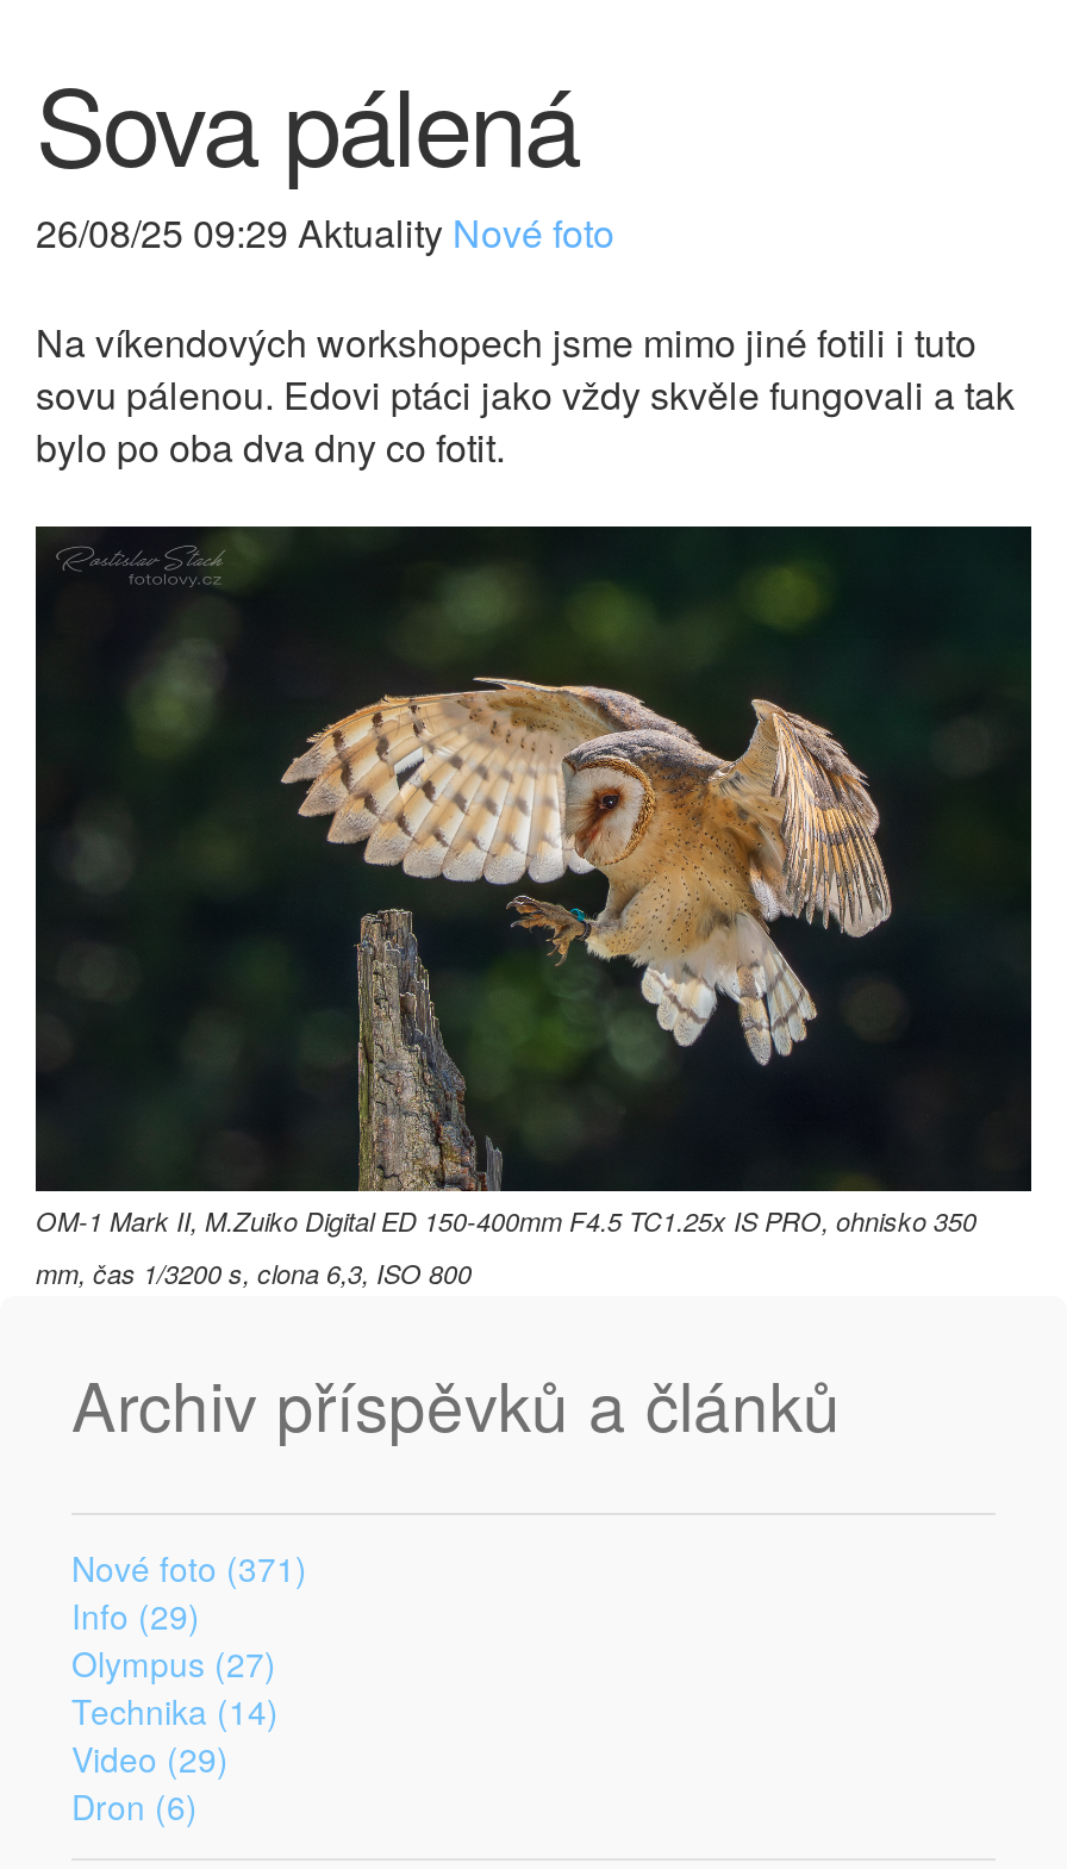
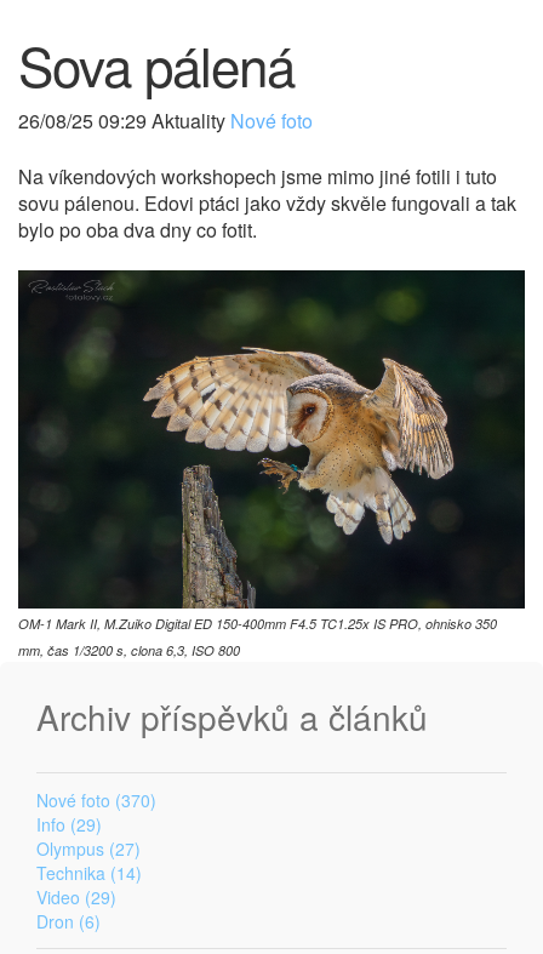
[71,1543,307,1591] Nové foto (371) -> [36,788,156,812] Nové foto (370)

